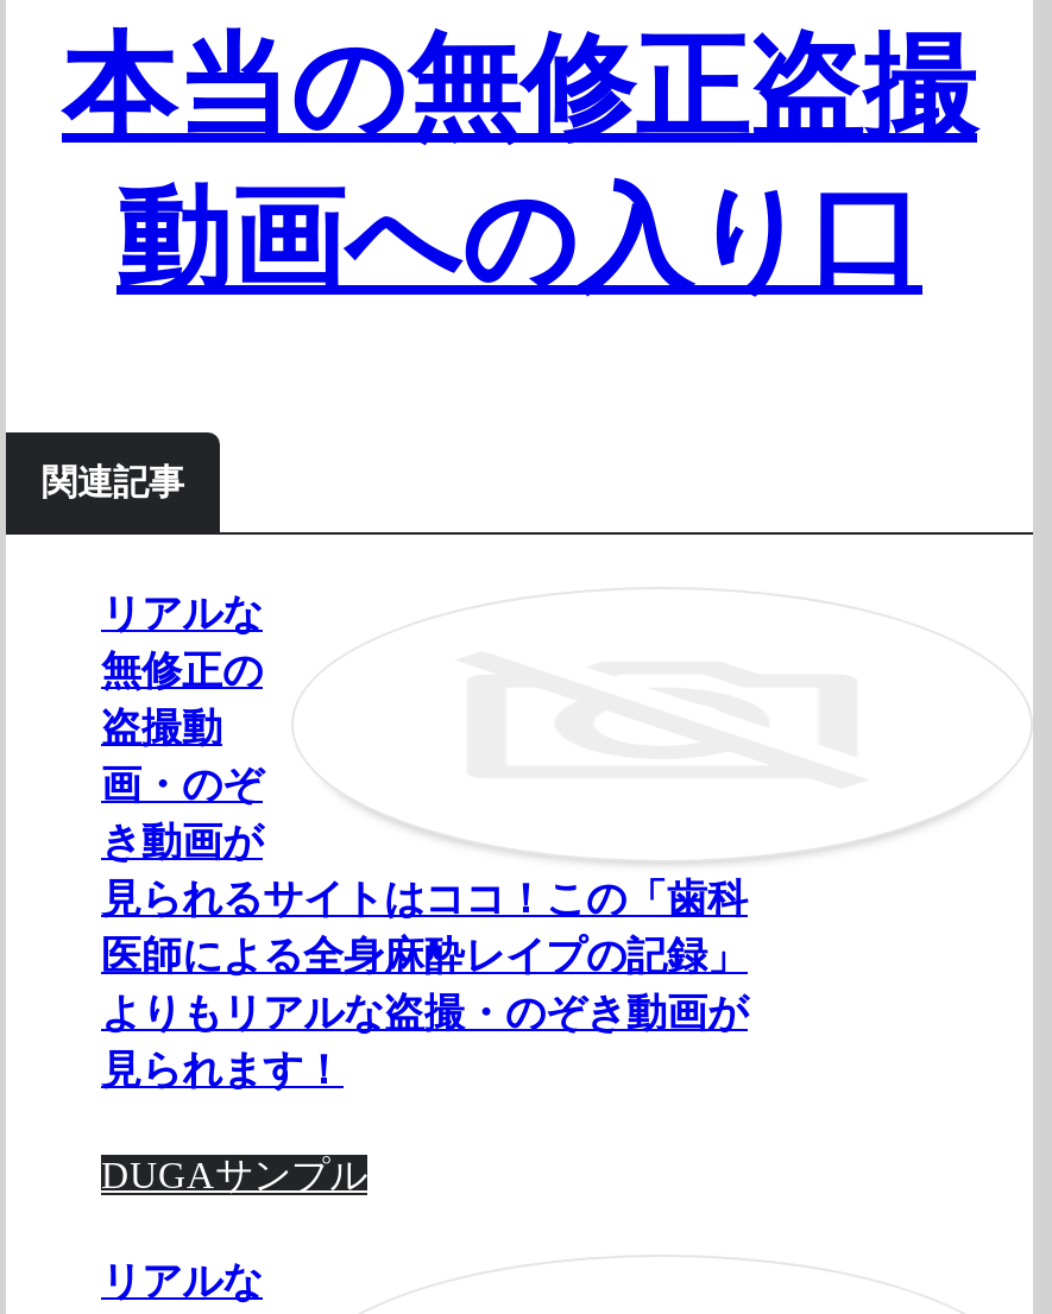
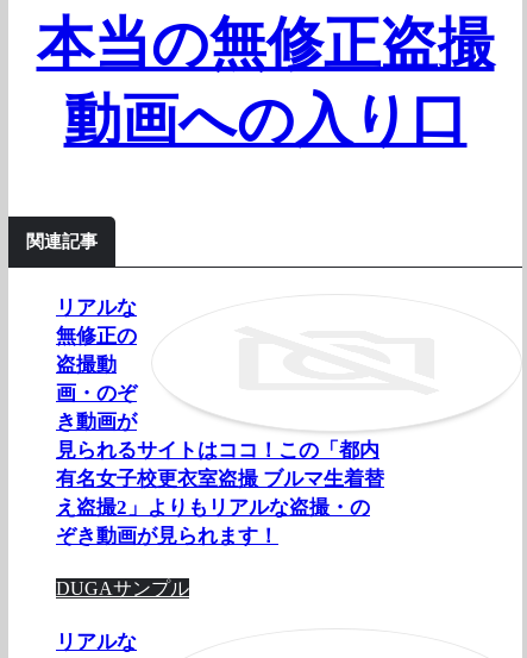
[101,877,748,1093] 見られるサイトはココ！この「歯科 | 医師による全身麻酔レイプの記録」 | よりもリアルな盗撮・のぞき動画が | 見られます！ -> [56,439,384,547] 見られるサイトはココ！この「都内 | 有名女子校更衣室盗撮 ブルマ生着替 | え盗撮2」よりもリアルな盗撮・の | ぞき動画が見られます！

